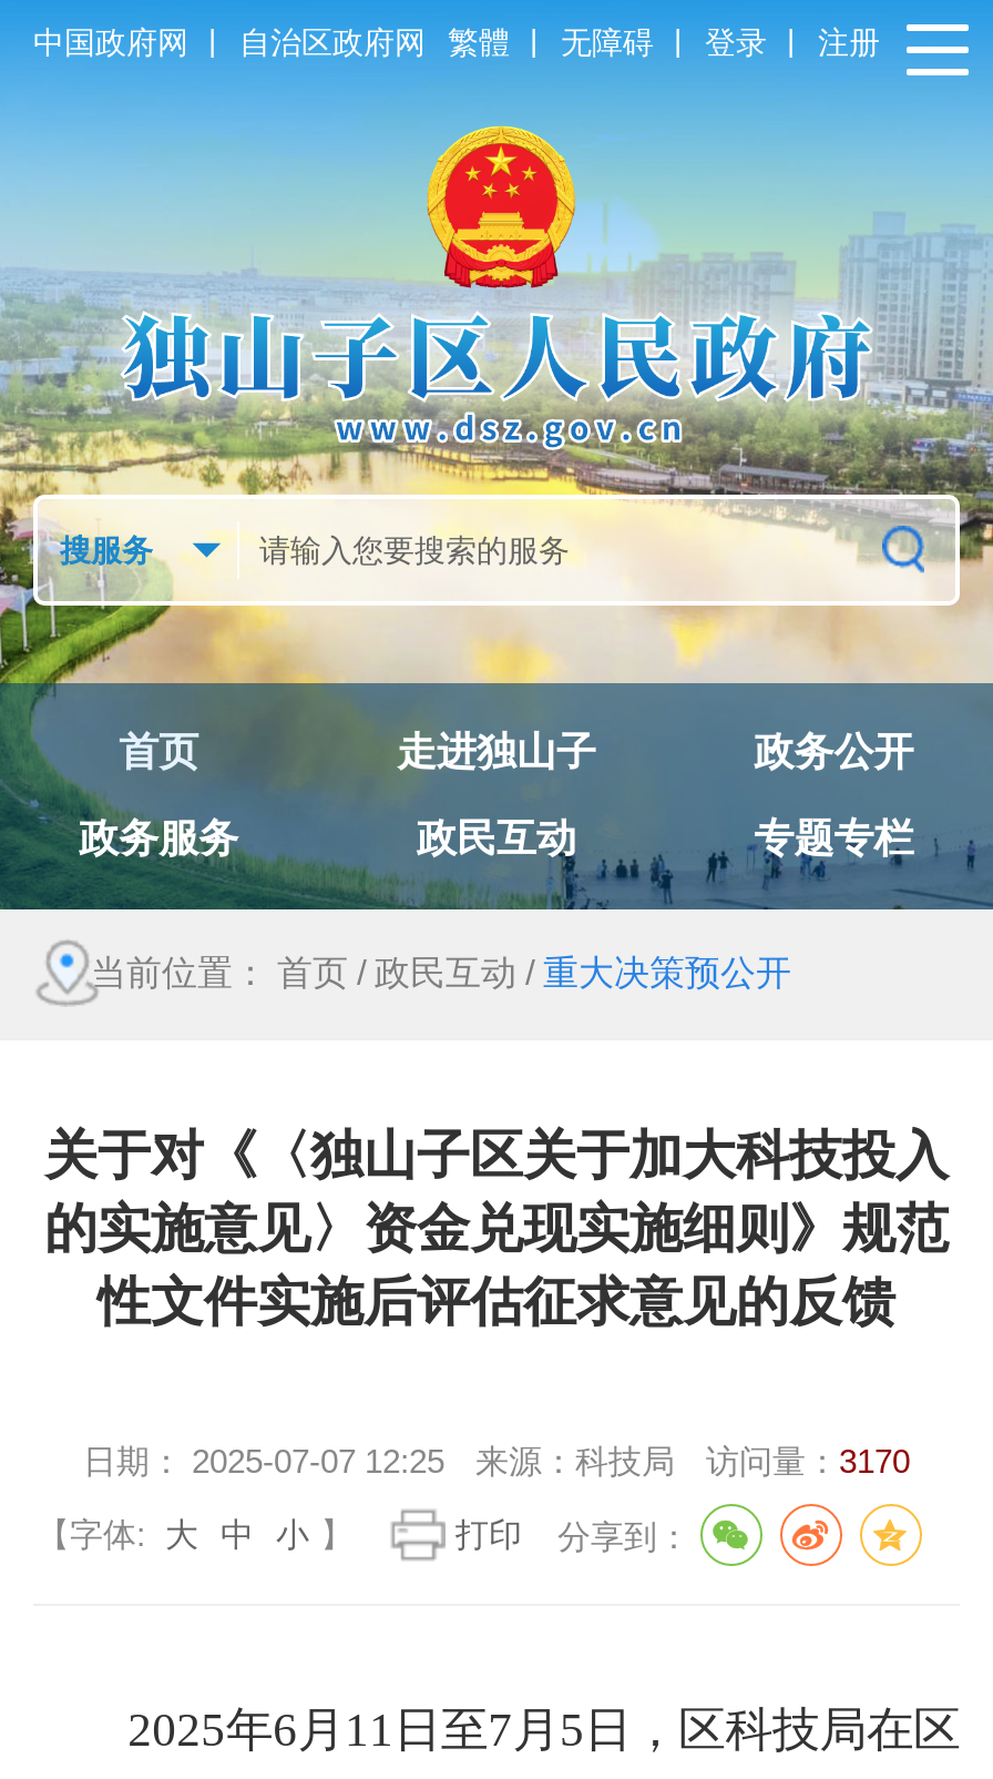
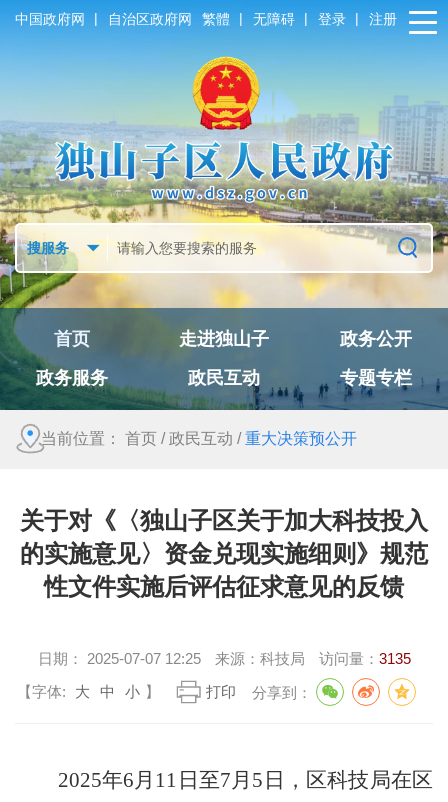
[83,1442,910,1479] 日期：2025-07-07 12:25 来源：科技局 访问量：3170 -> [37,650,410,667] 日期：2025-07-07 12:25 来源：科技局 访问量：3135

